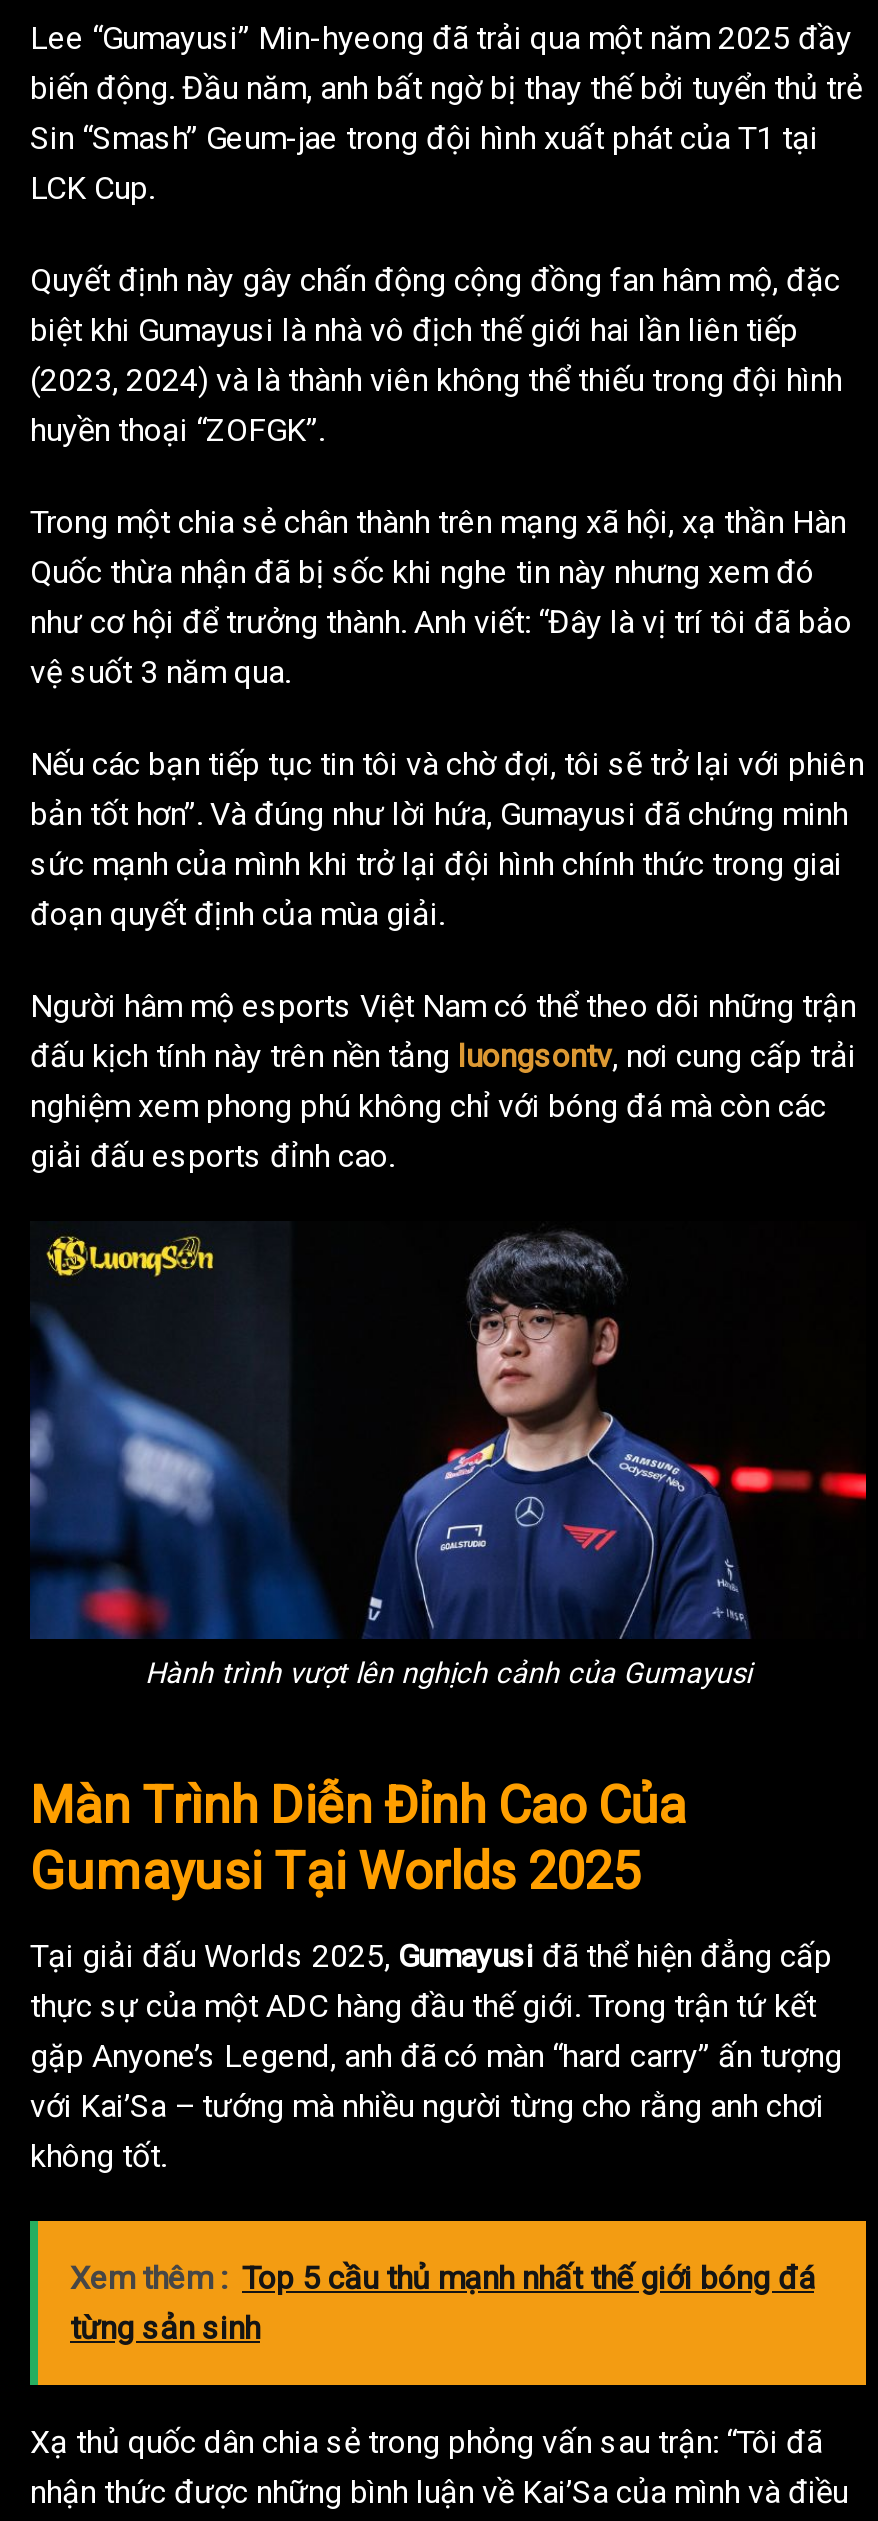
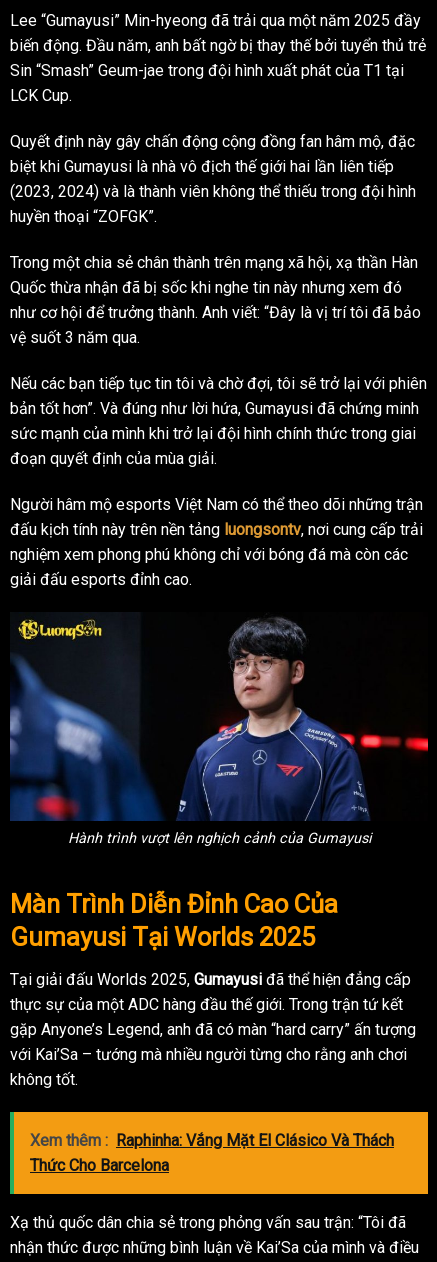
[70,2260,814,2348] Xem thêm : Top 5 cầu thủ mạnh nhất thế giới bóng đá | từng sản sinh -> [30,1131,394,1175] Xem thêm : Raphinha: Vắng Mặt El Clásico Và Thách | Thức Cho Barcelona

